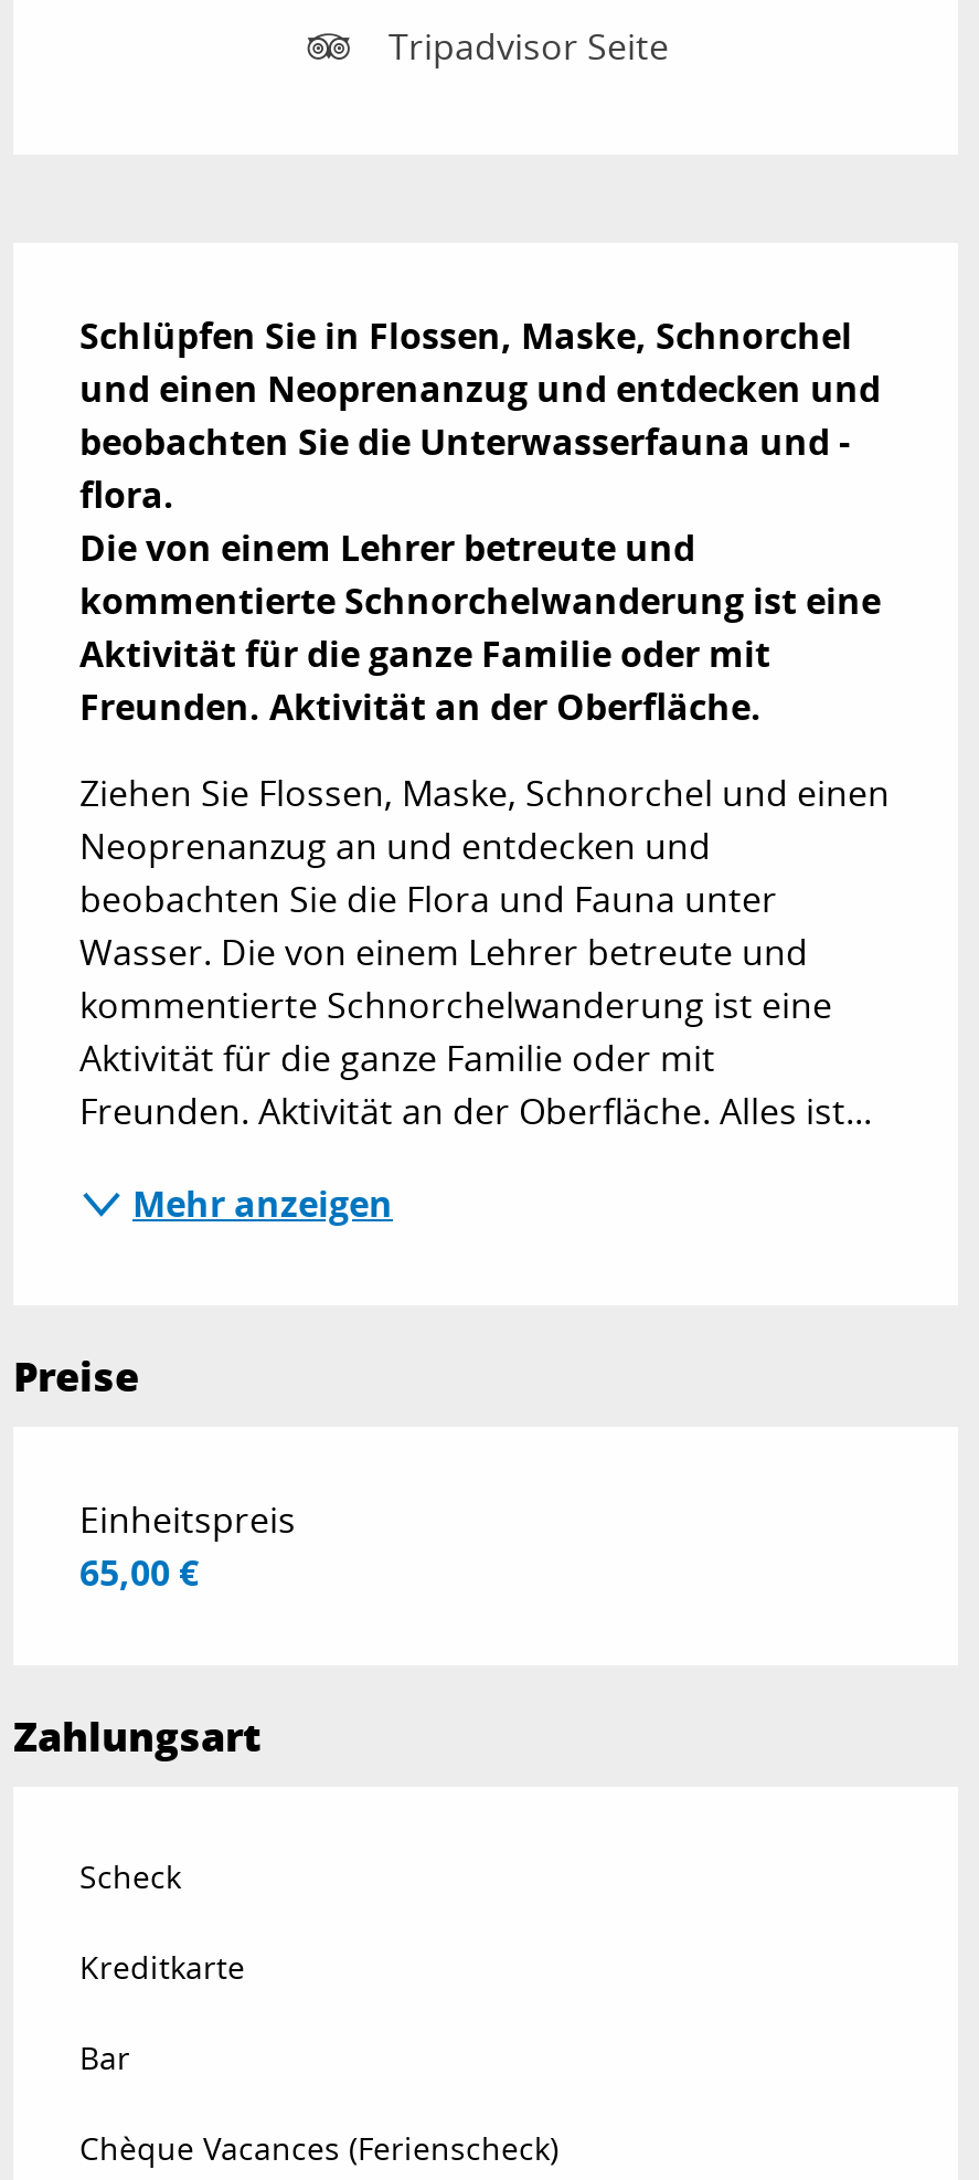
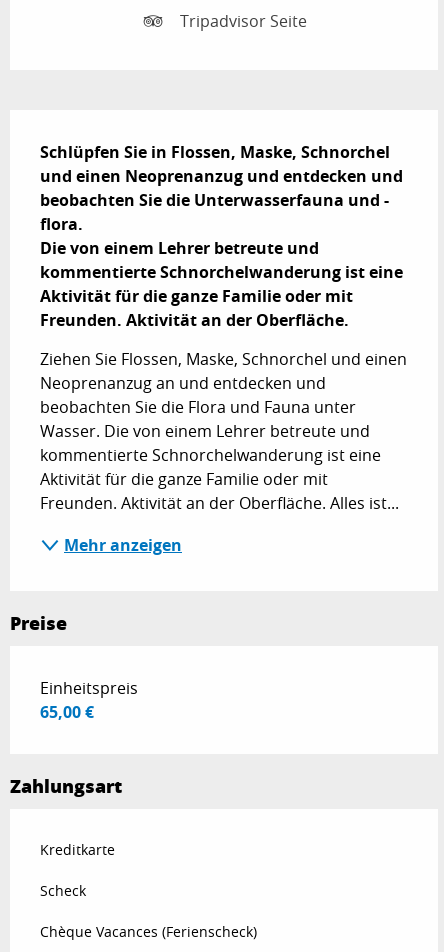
moved [79,1856,181,1898] -> [40,881,86,900]: Scheck
[79,2037,130,2079] Bar -> none

